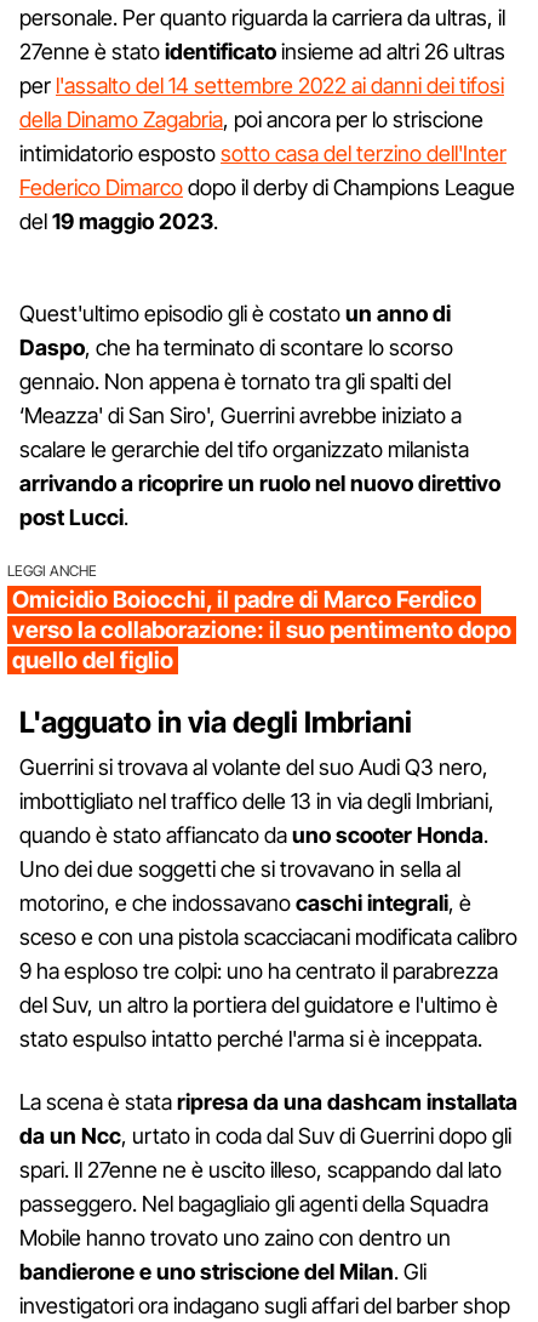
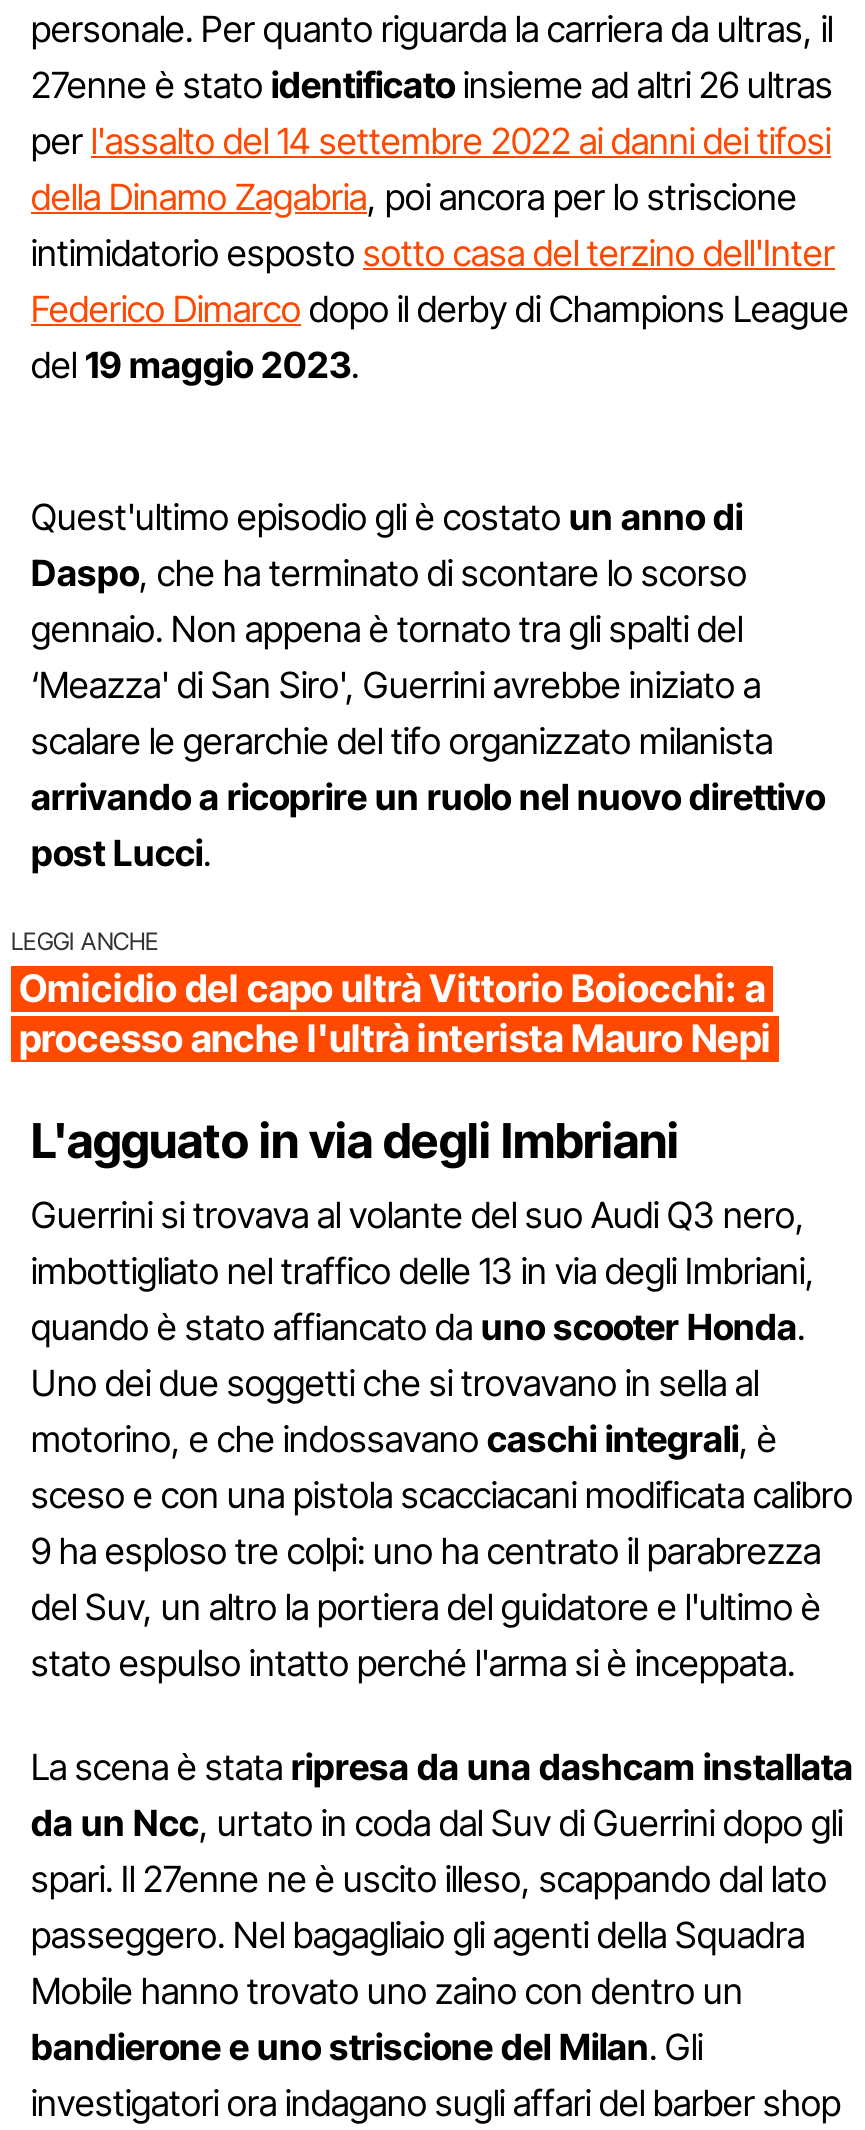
[12,586,511,674] Omicidio Boiocchi, il padre di Marco Ferdico | verso la collaborazione: il suo pentimento dopo | quello del figlio -> [19,966,771,1062] Omicidio del capo ultrà Vittorio Boiocchi: a | processo anche l'ultrà interista Mauro Nepi

